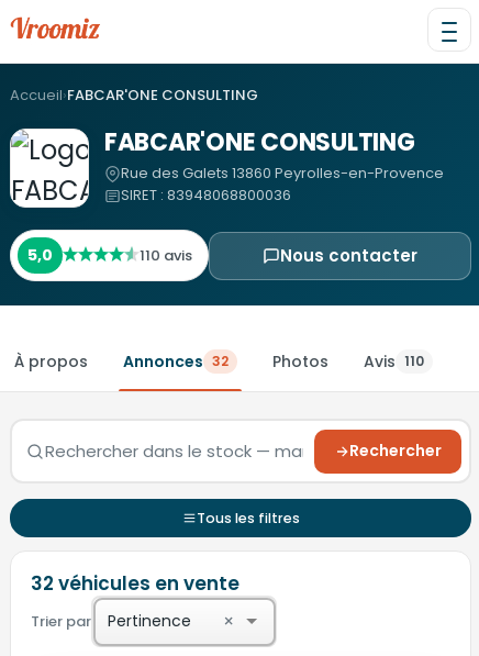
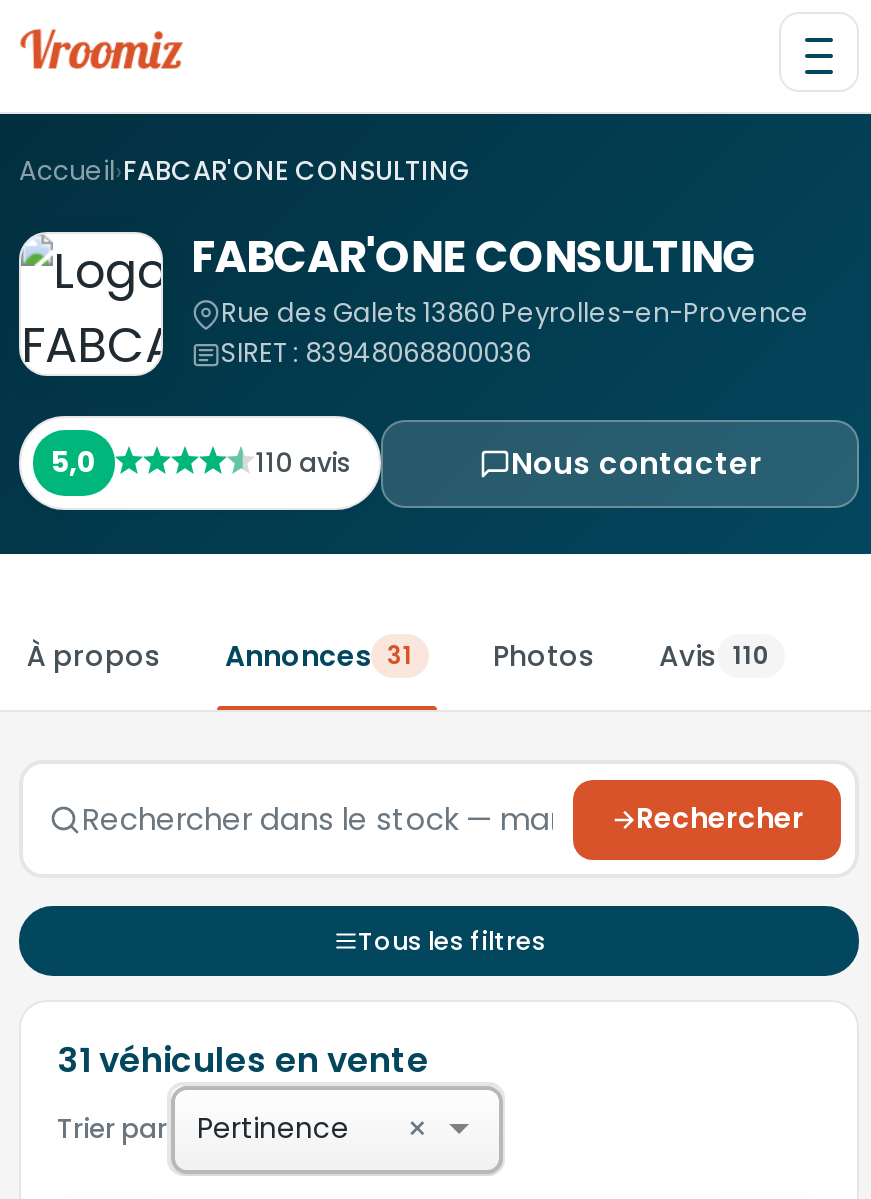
[14,350,424,372] À propos Annonces 32 Photos Avis 110 -> [27,635,769,675] À propos Annonces 31 Photos Avis 110
[31,570,239,597] 32 véhicules en vente -> [57,1036,429,1084] 31 véhicules en vente

